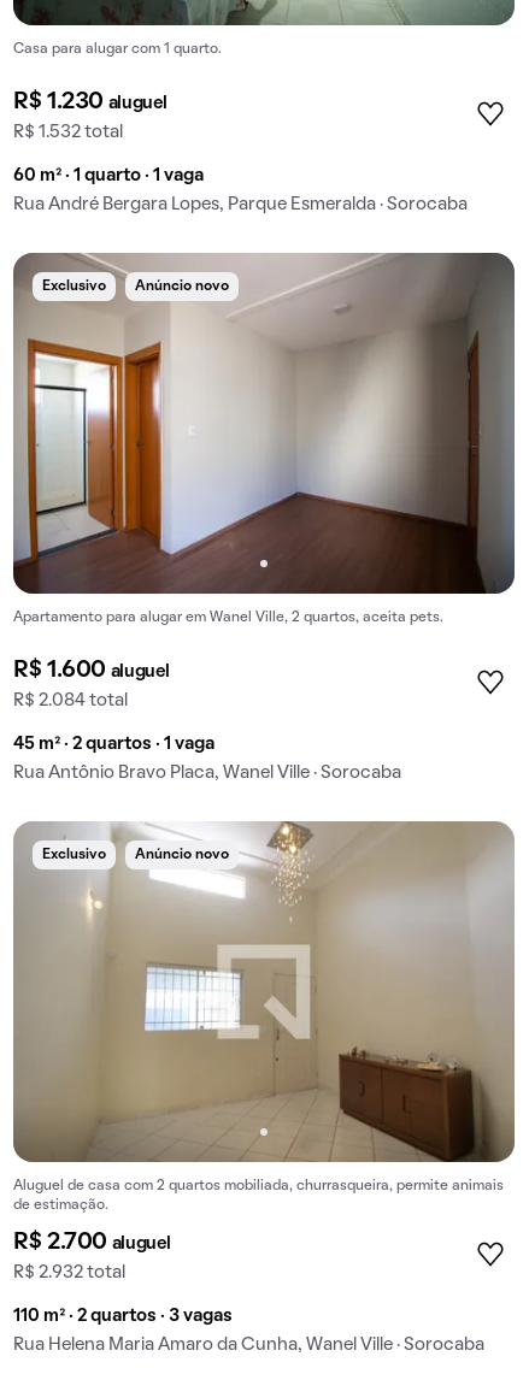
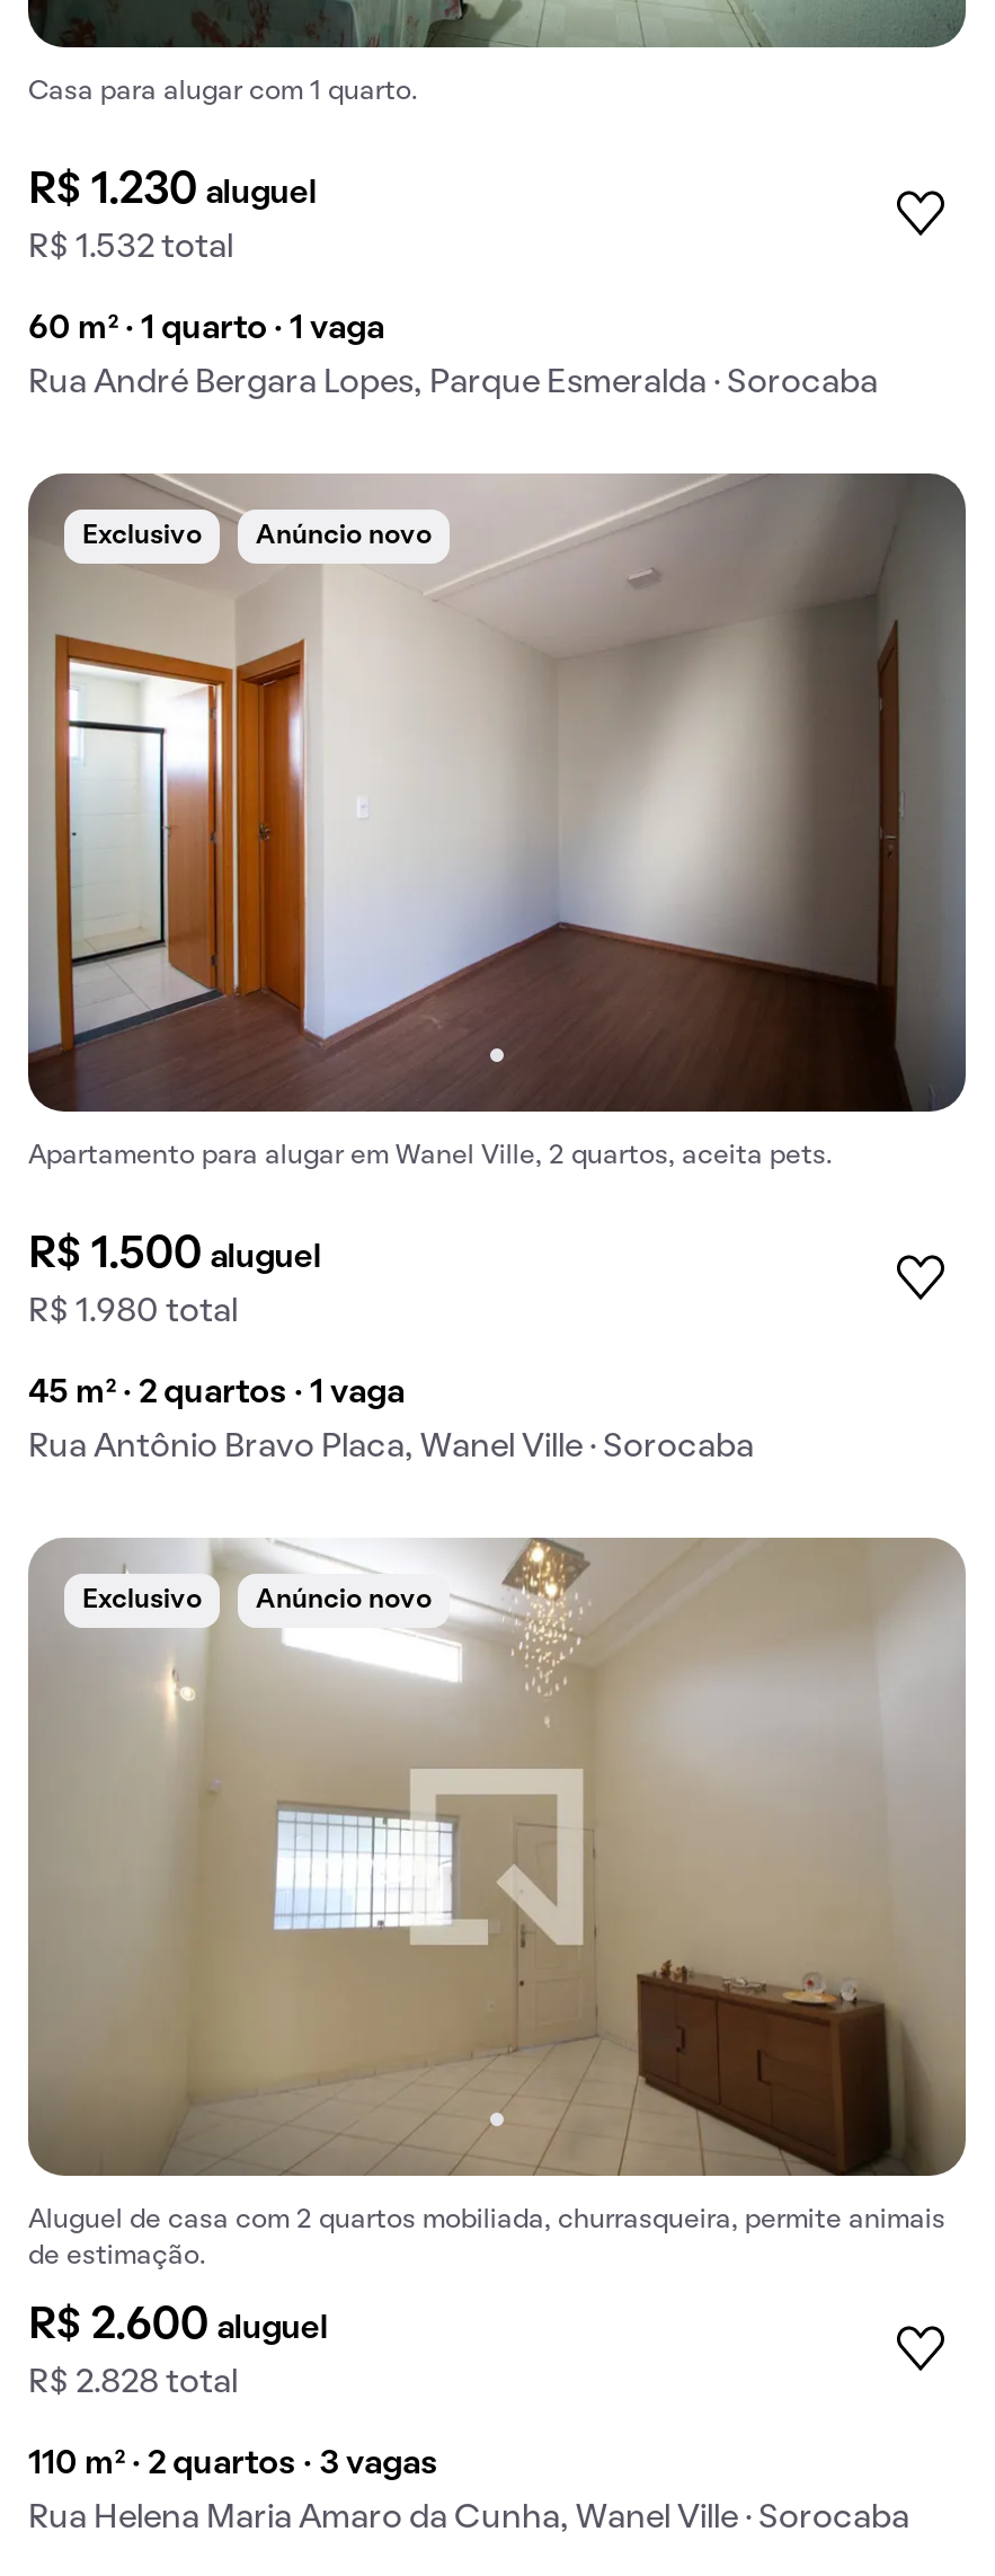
[13,660,170,681] R$ 1.600 aluguel -> [28,1235,321,1276] R$ 1.500 aluguel
[13,692,128,709] R$ 2.084 total -> [28,1296,238,1328] R$ 1.980 total
[13,1232,171,1254] R$ 2.700 aluguel -> [28,2307,328,2347] R$ 2.600 aluguel
[13,1265,125,1281] R$ 2.932 total -> [28,2368,238,2399] R$ 2.828 total

